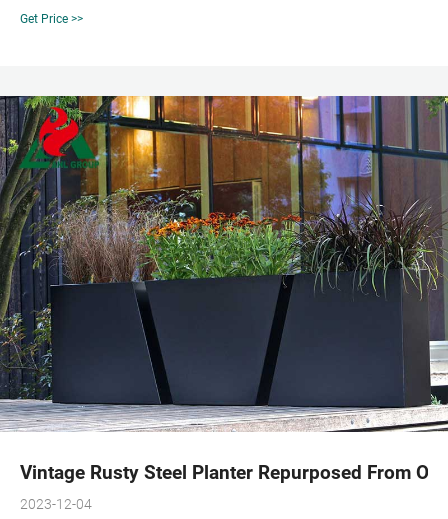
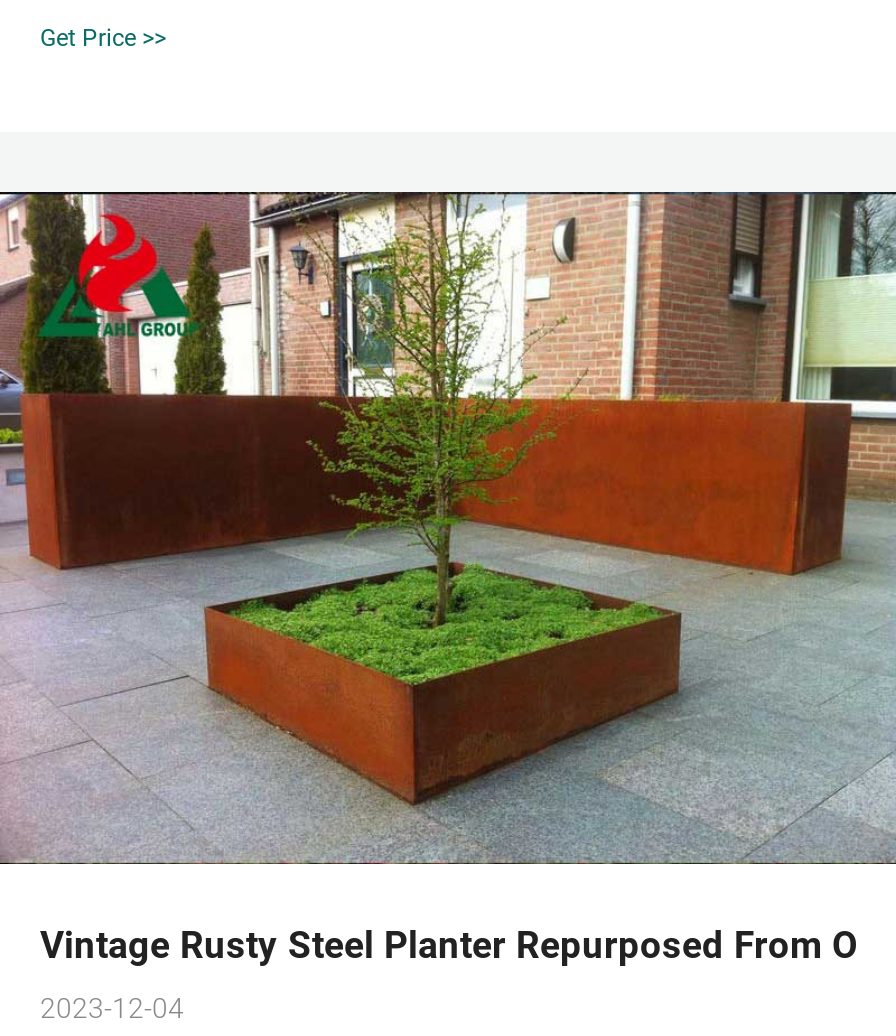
[3,95,445,432] [image] -> [6,190,890,866] [image]

